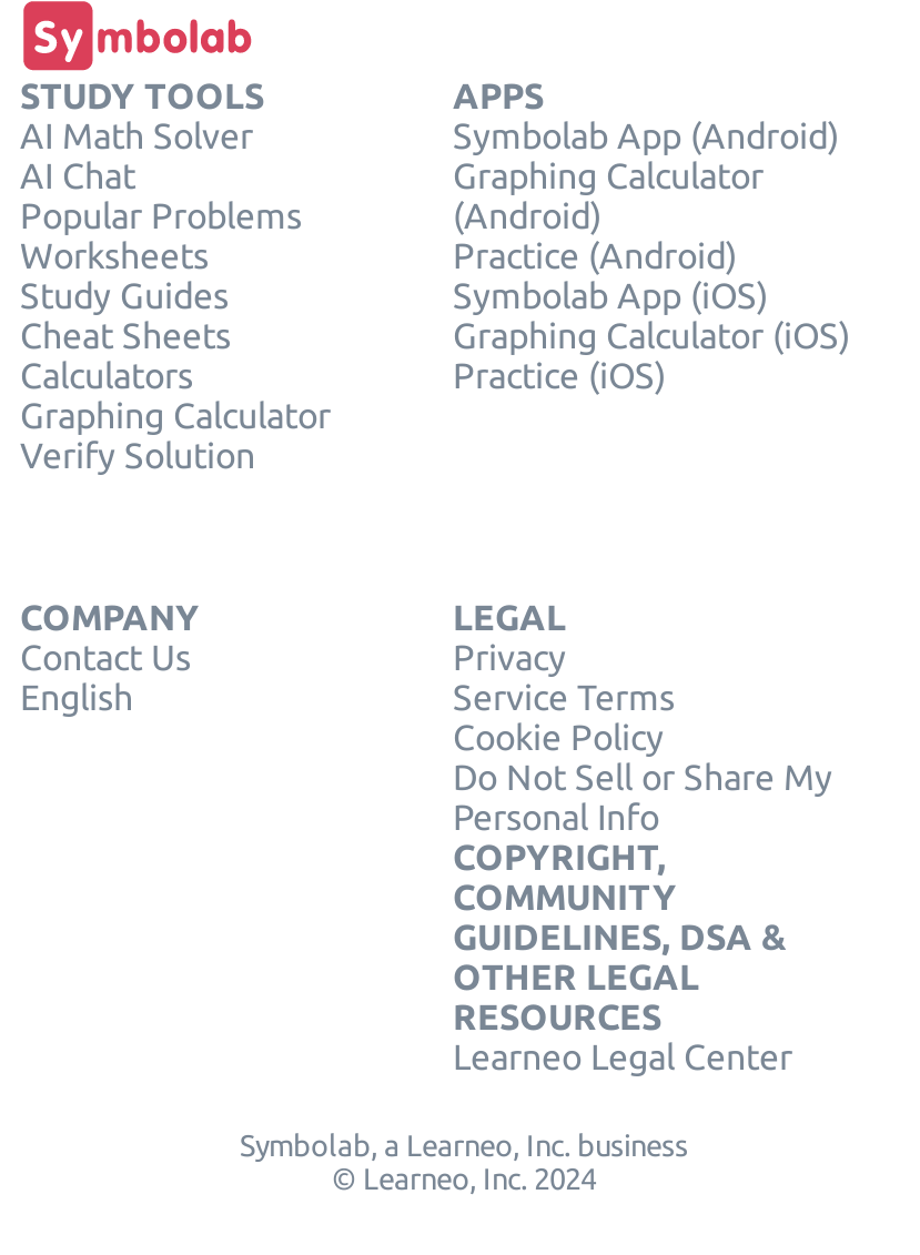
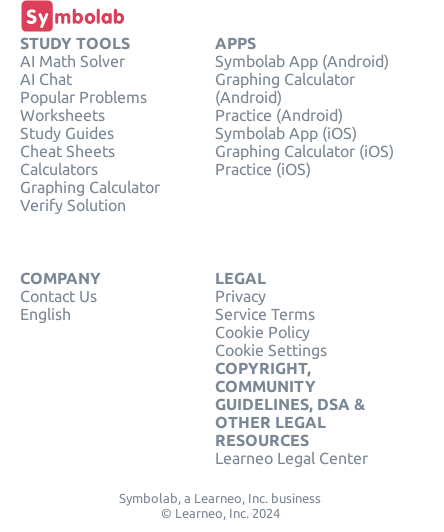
[453,758,832,838] Do Not Sell or Share My | Personal Info -> [215,341,327,359] Cookie Settings

